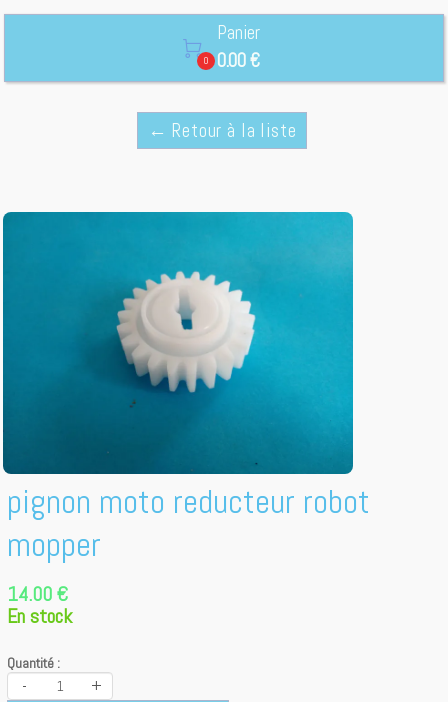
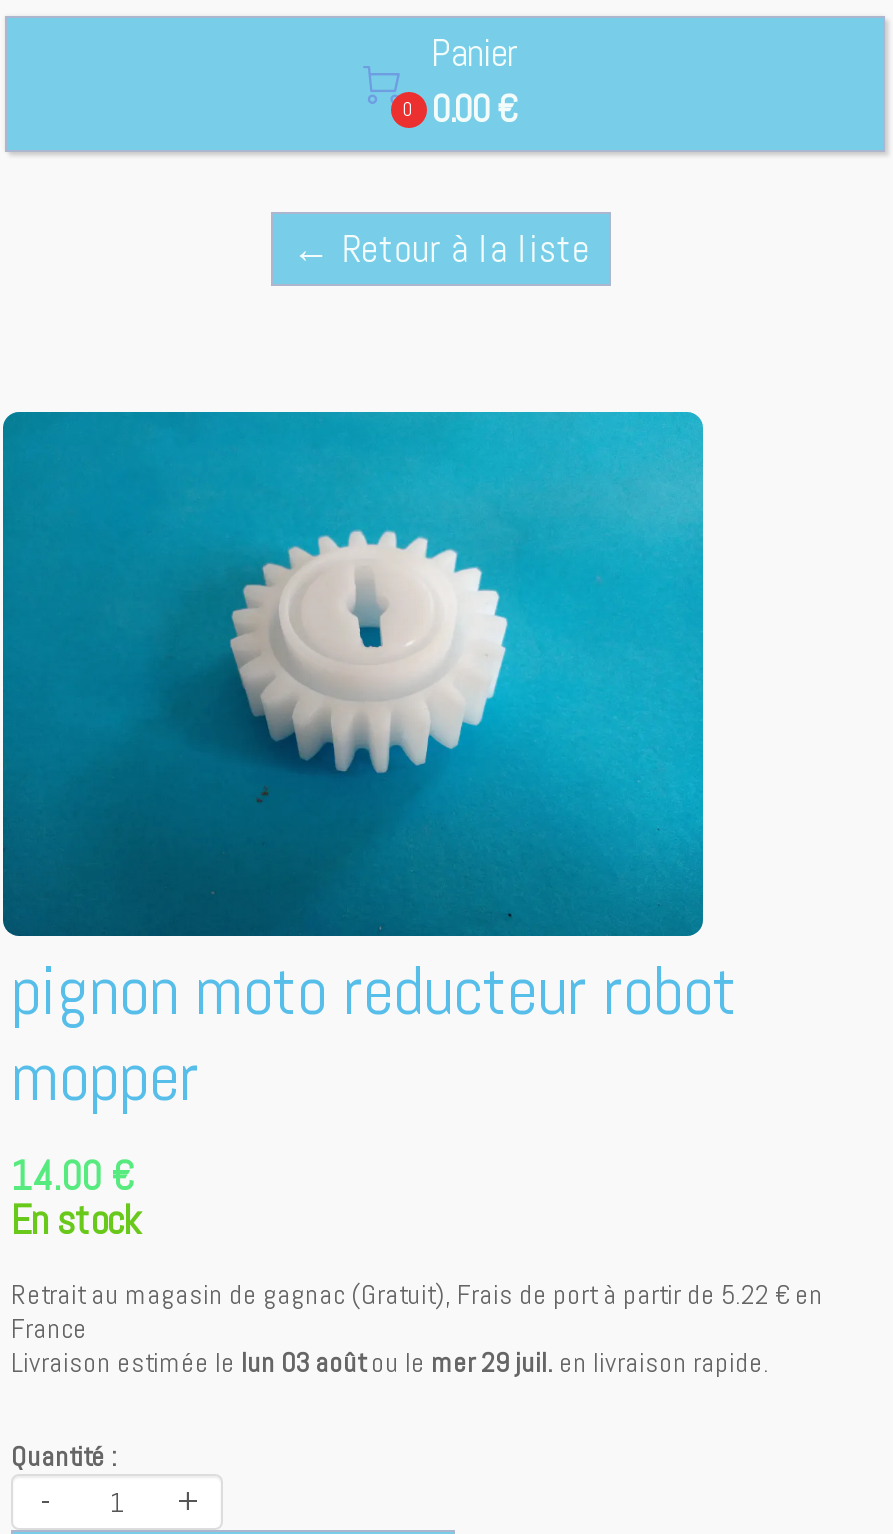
none -> [11,1276,823,1380] Retrait au magasin de gagnac (Gratuit), Frais de port à partir de 5.22 €en | France | Livraison estimée le lun 03 aoûtou le mer 29 juil. en livraison rapide.

